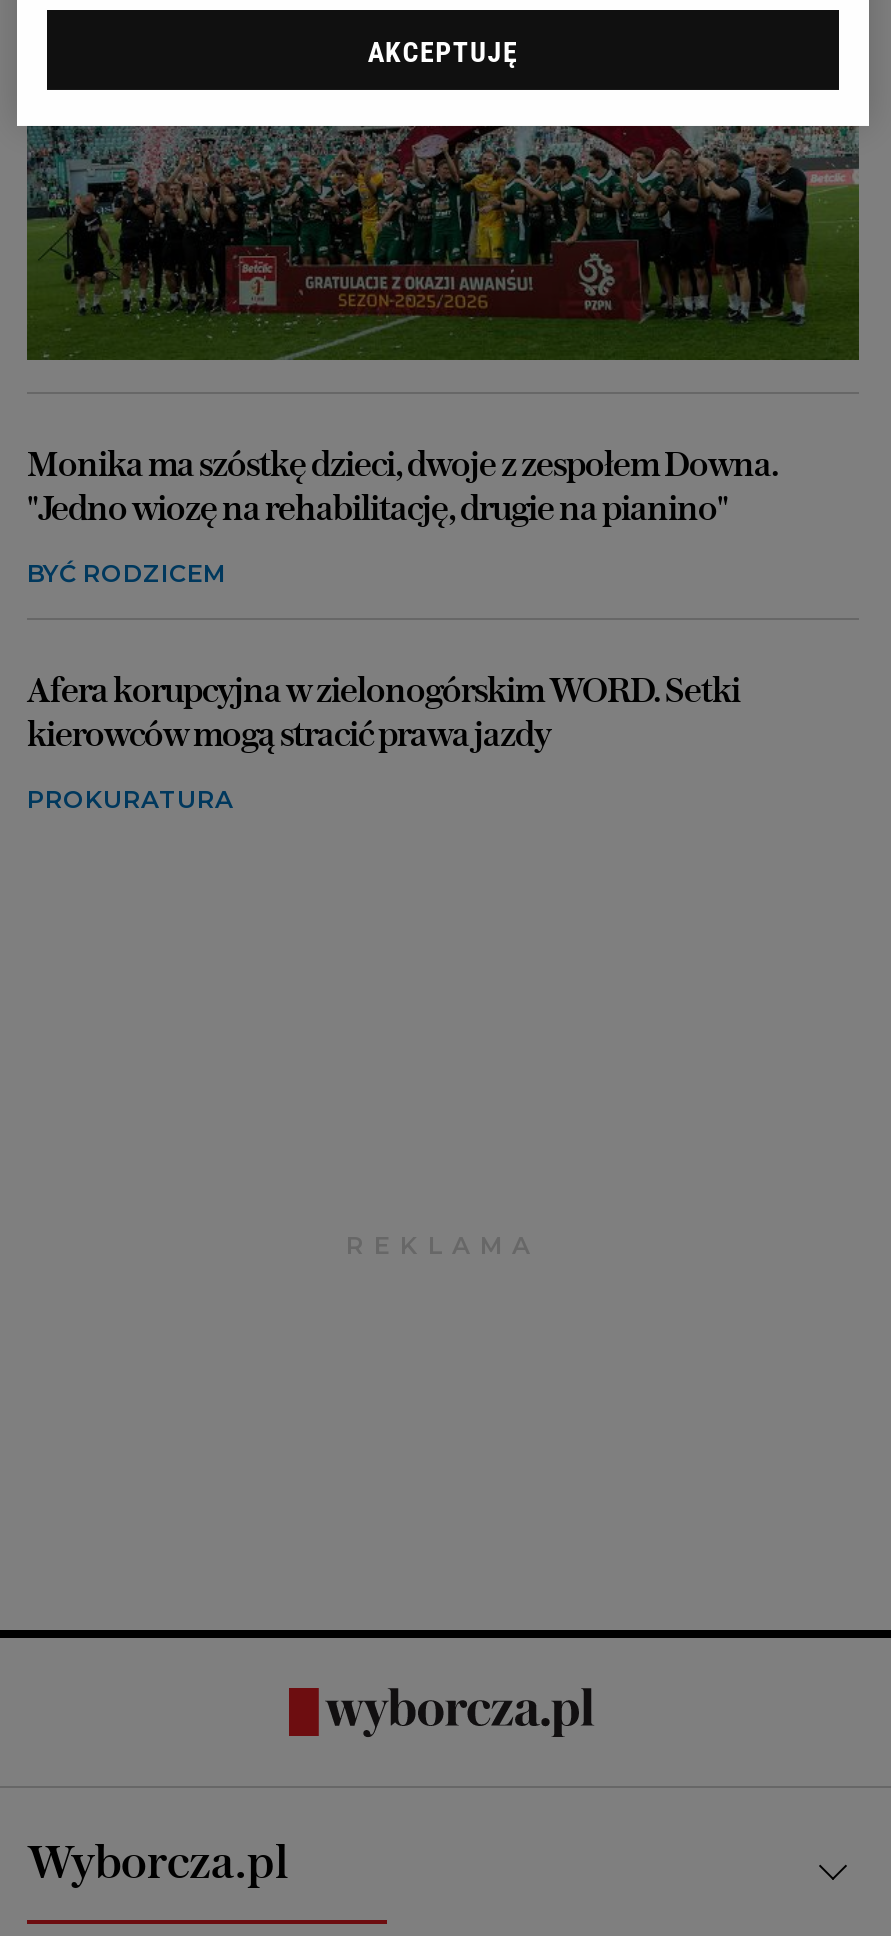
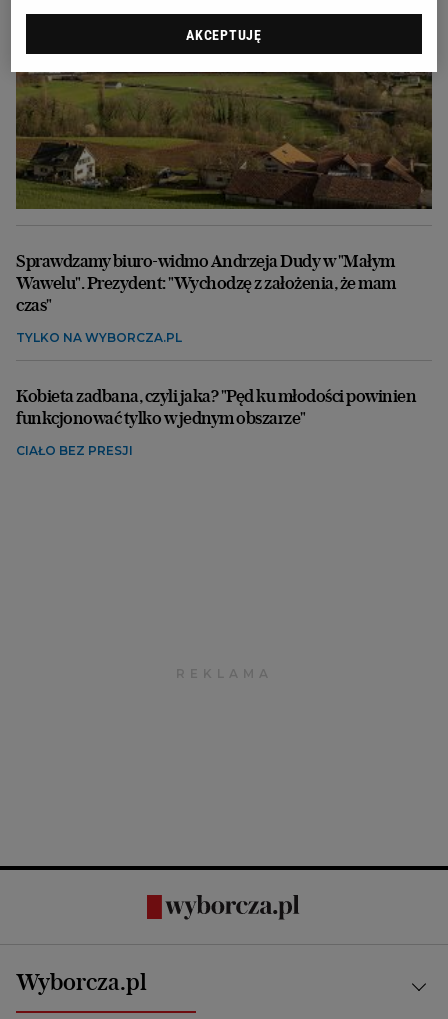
[27,123,857,361] [image] -> [16,71,432,210] [image]
[27,443,778,529] Monika ma szóstkę dzieci, dwoje z zespołem Downa. | "Jedno wiozę na rehabilitację, drugie na pianino" -> [16,250,395,315] Sprawdzamy biuro-widmo Andrzeja Dudy w "Małym | Wawelu". Prezydent: "Wychodzę z założenia, że mam | czas"
[27,559,225,589] BYĆ RODZICEM -> [16,330,182,345] TYLKO NA WYBORCZA.PL
[27,669,740,755] Afera korupcyjna w zielonogórskim WORD. Setki | kierowców mogą stracić prawa jazdy -> [16,385,416,428] Kobieta zadbana, czyli jaka? "Pęd ku młodości powinien | funkcjonować tylko w jednym obszarze"
[27,785,233,815] PROKURATURA -> [16,443,133,458] CIAŁO BEZ PRESJI

